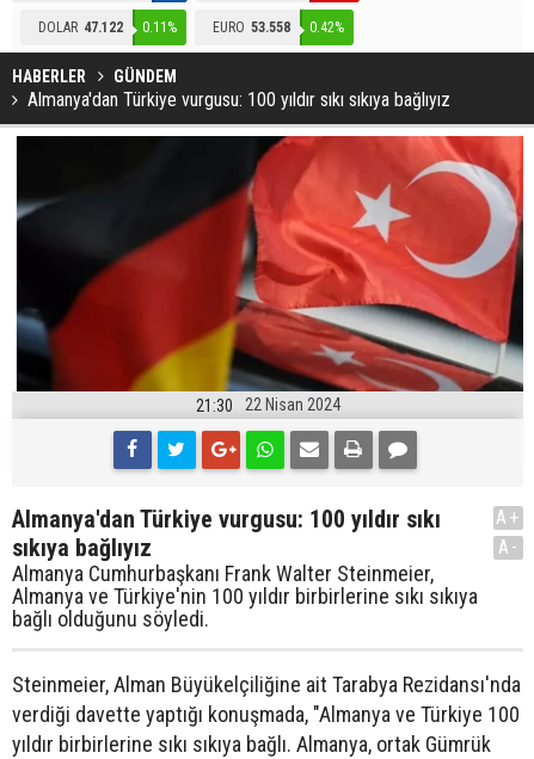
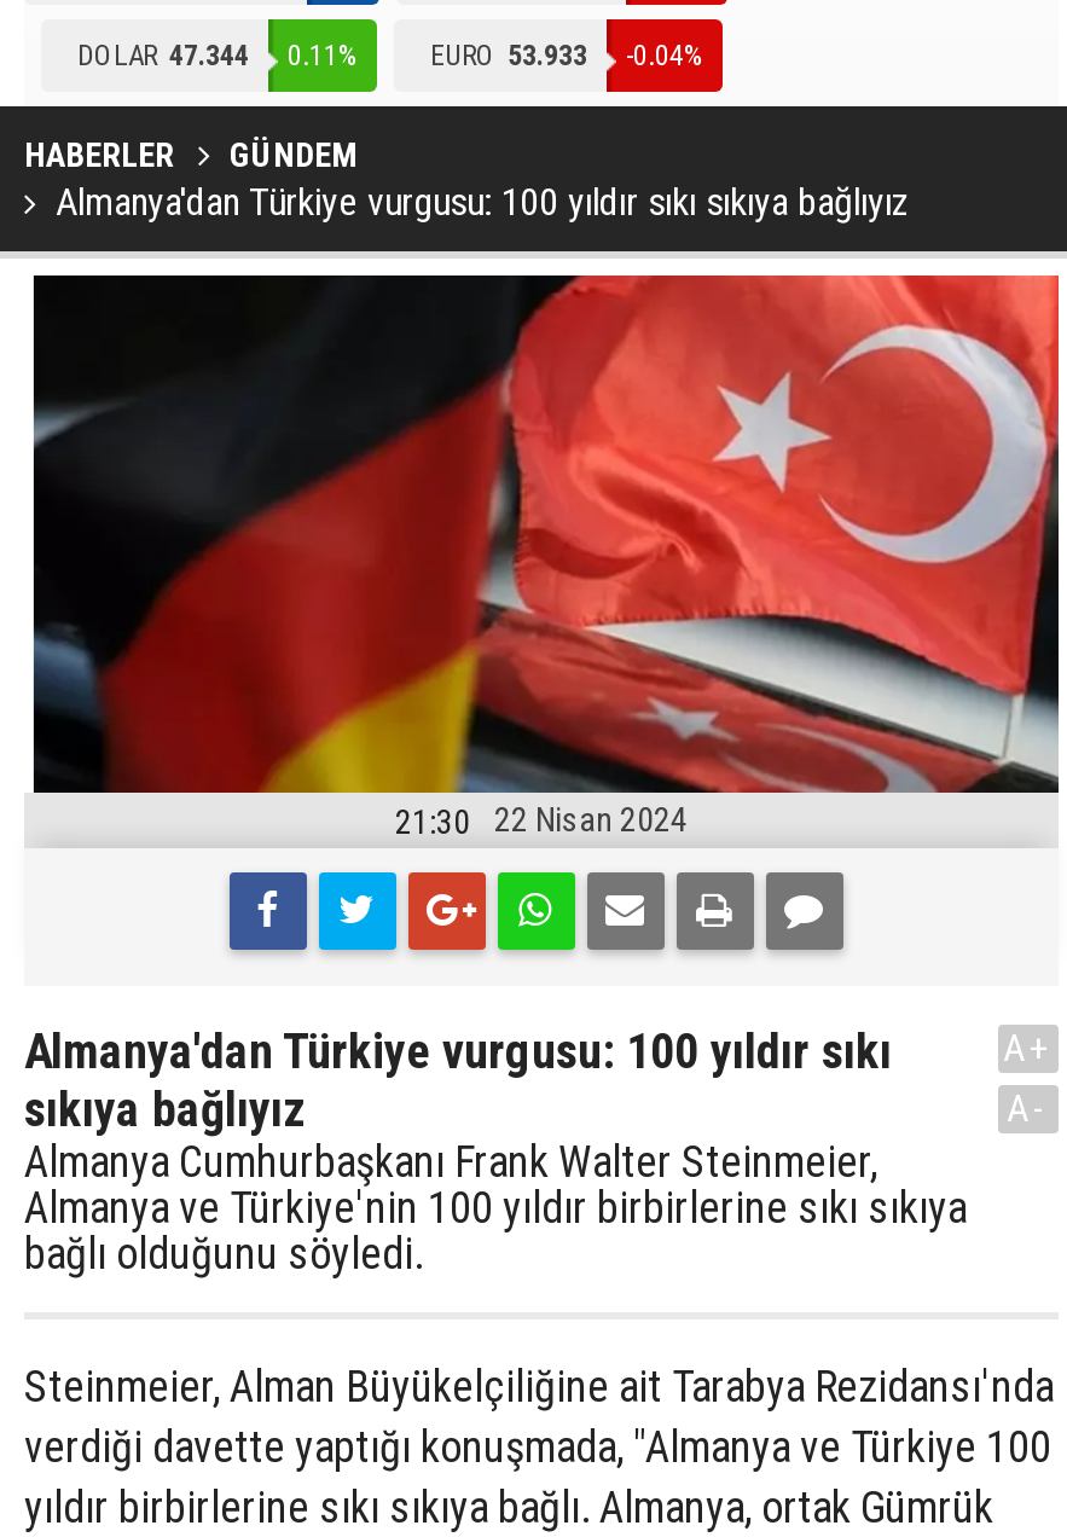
[38,19,177,36] DOLAR 47.122 0.11% -> [77,39,358,72] DOLAR 47.344 0.11%
[213,19,290,36] EURO 53.558 -> [430,39,587,72] EURO 53.933
[309,19,344,36] 0.42% -> [626,39,703,72] -0.04%

